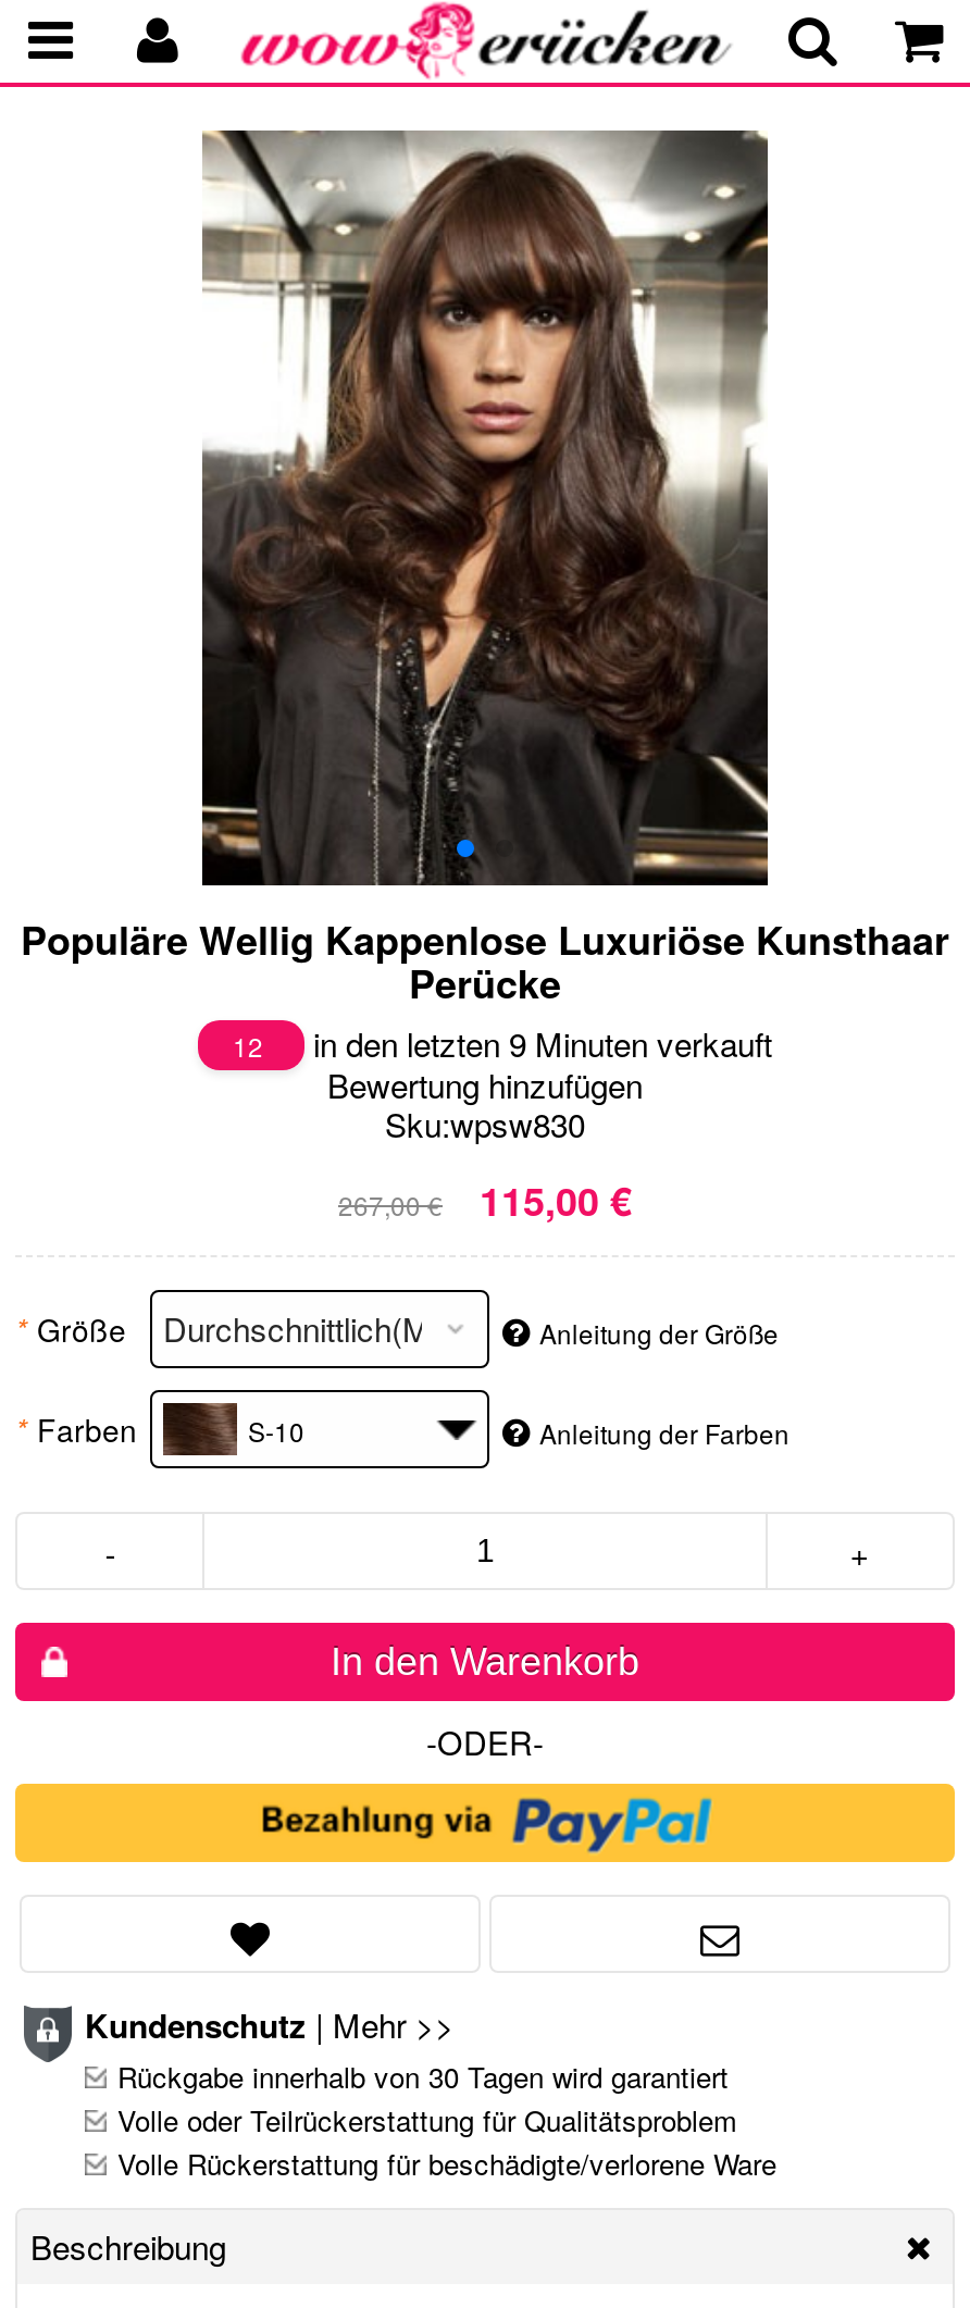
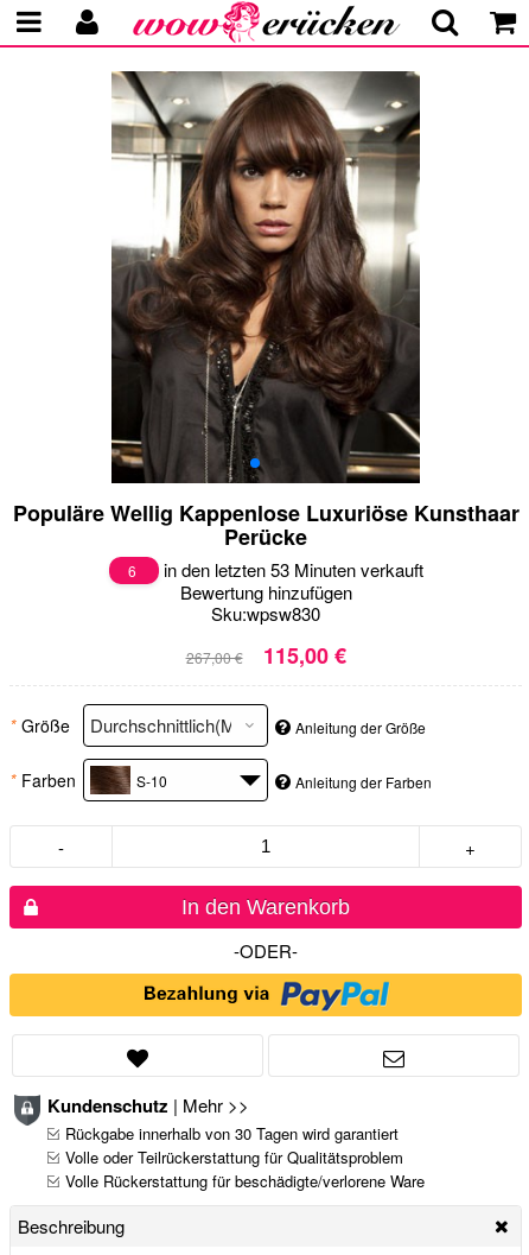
[233,1026,270,1063] 12 -> [128,560,139,580] 6
[304,1020,772,1065] in den letzten 9 Minuten verkauft -> [158,556,423,581] in den letzten 53 Minuten verkauft

